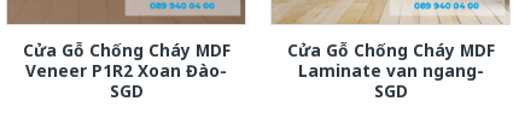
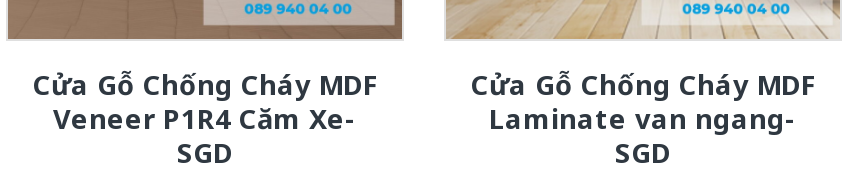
[25,59,227,82] Veneer P1R2 Xoan Đào- -> [53,98,357,136] Veneer P1R4 Căm Xe-

